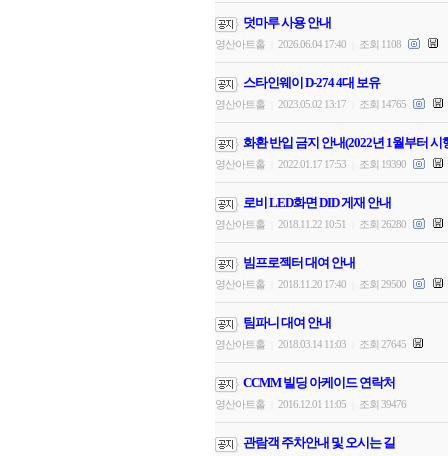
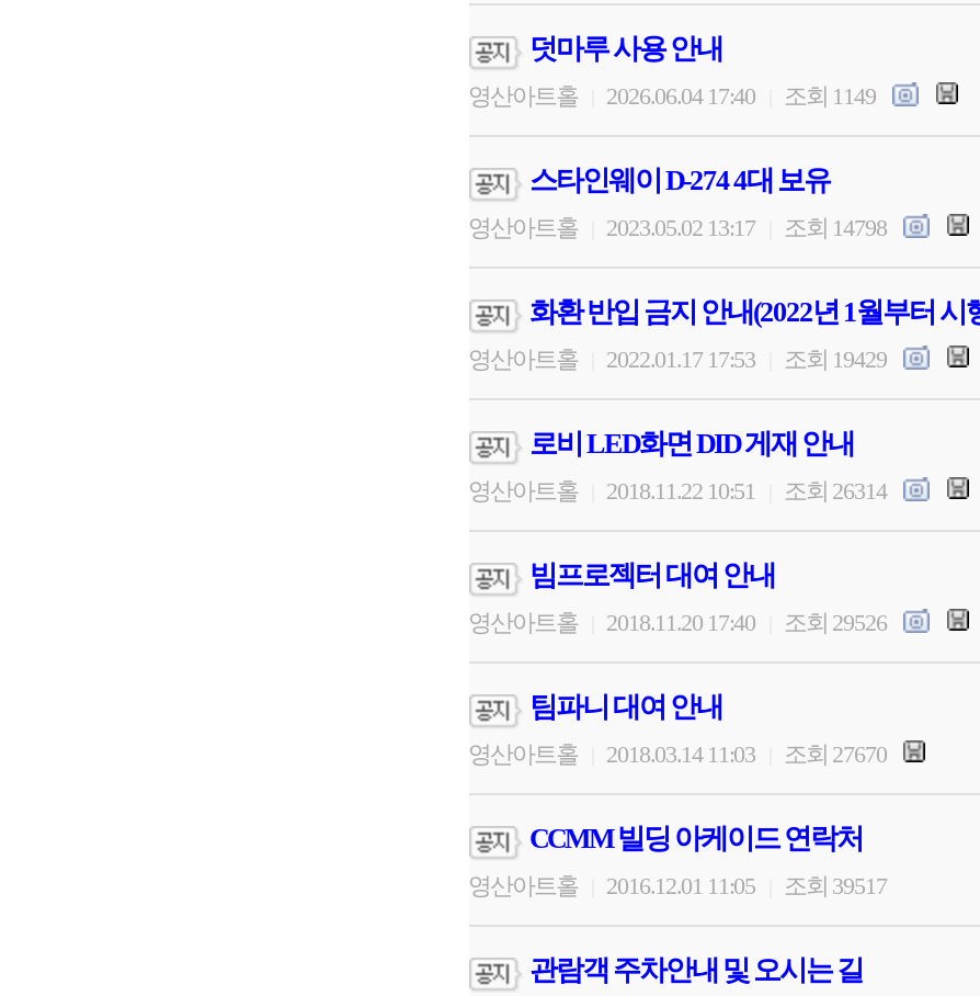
[214,38,402,50] 영산아트홀 2026.06.04 17:40 조회 1108 -> [468,82,880,109] 영산아트홀 2026.06.04 17:40 조회 1149
[214,98,407,110] 영산아트홀 2023.05.02 13:17 조회 14765 -> [468,214,891,240] 영산아트홀 2023.05.02 13:17 조회 14798
[214,158,407,170] 영산아트홀 2022.01.17 17:53 조회 19390 -> [468,346,891,372] 영산아트홀 2022.01.17 17:53 조회 19429
[214,218,407,230] 영산아트홀 2018.11.22 10:51 조회 26280 -> [468,477,891,503] 영산아트홀 2018.11.22 10:51 조회 26314
[214,278,407,290] 영산아트홀 2018.11.20 17:40 조회 29500 -> [468,609,891,635] 영산아트홀 2018.11.20 17:40 조회 29526
[214,338,407,350] 영산아트홀 2018.03.14 11:03 조회 27645 -> [468,740,891,767] 영산아트홀 2018.03.14 11:03 조회 27670
[214,398,405,410] 영산아트홀 2016.12.01 11:05 조회 39476 -> [468,872,887,898] 영산아트홀 2016.12.01 11:05 조회 39517

